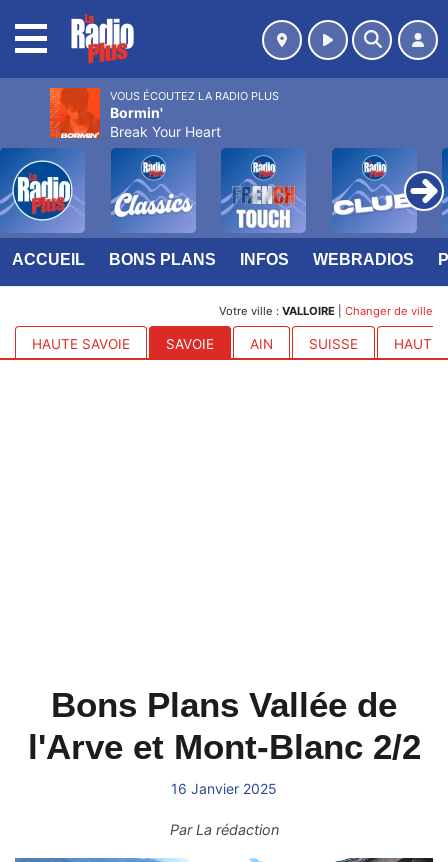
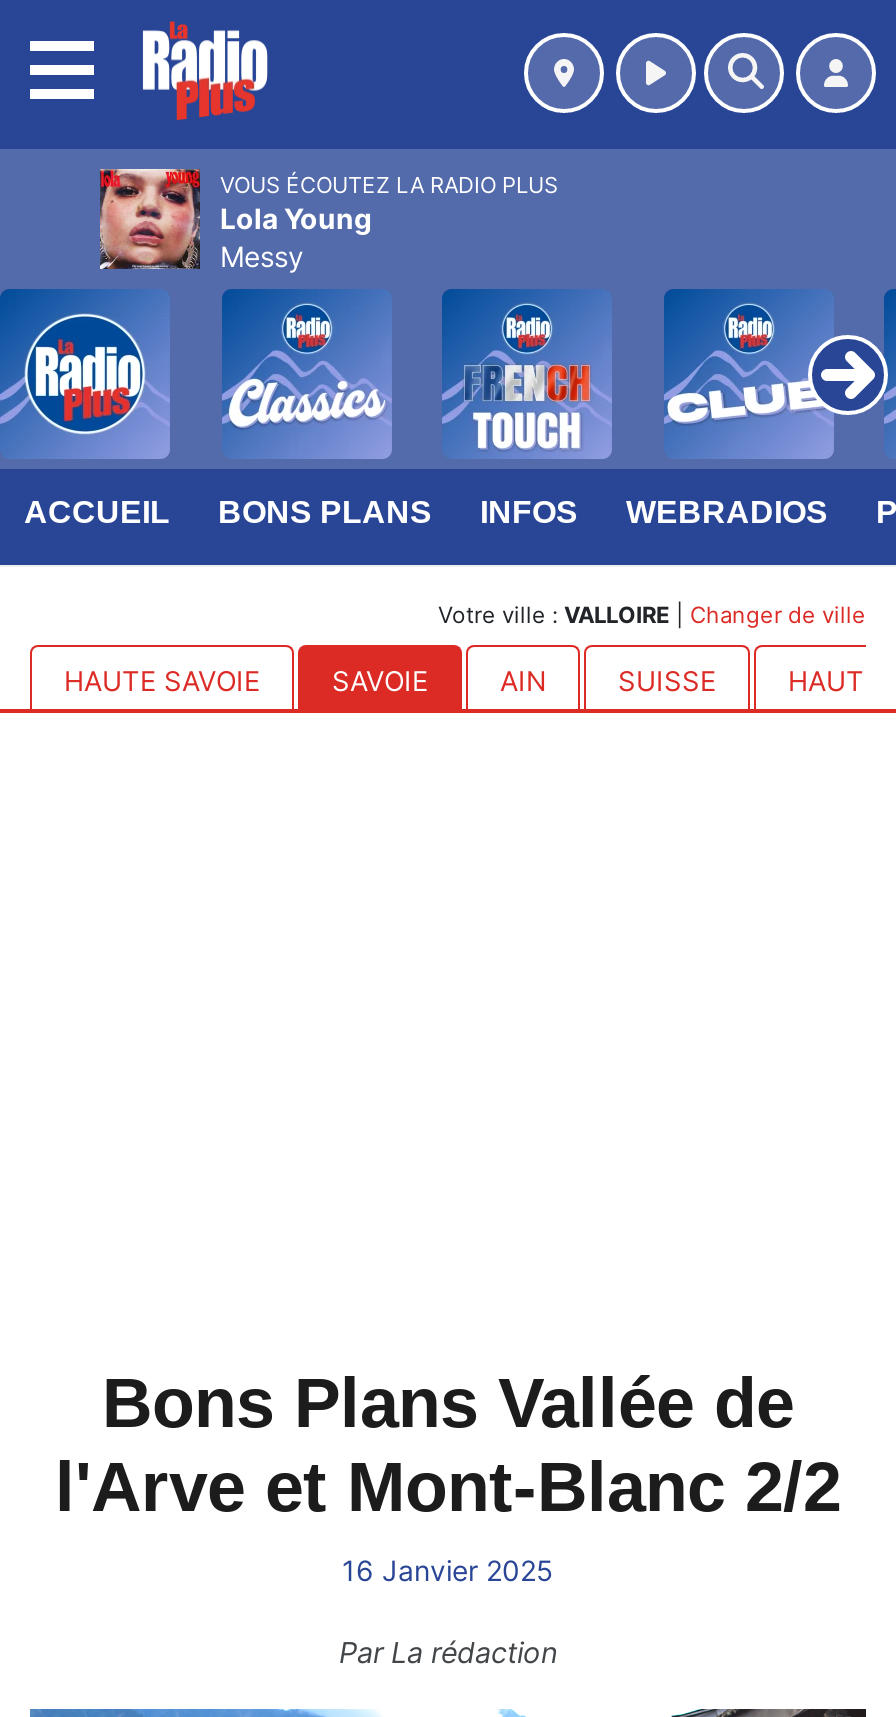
[49,87,221,140] [image] | Bormin' | Break Your Heart -> [98,167,372,273] [image] | Lola Young | Messy

